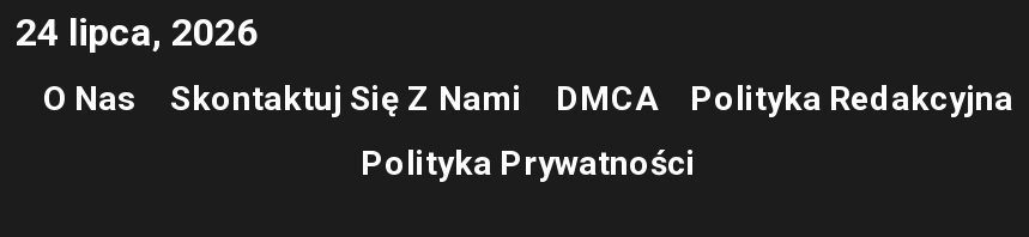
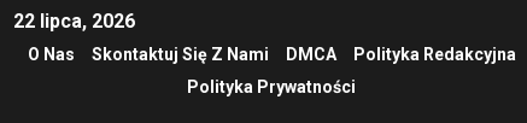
[16,10,258,56] 24 lipca, 2026 -> [13,10,135,33] 22 lipca, 2026

